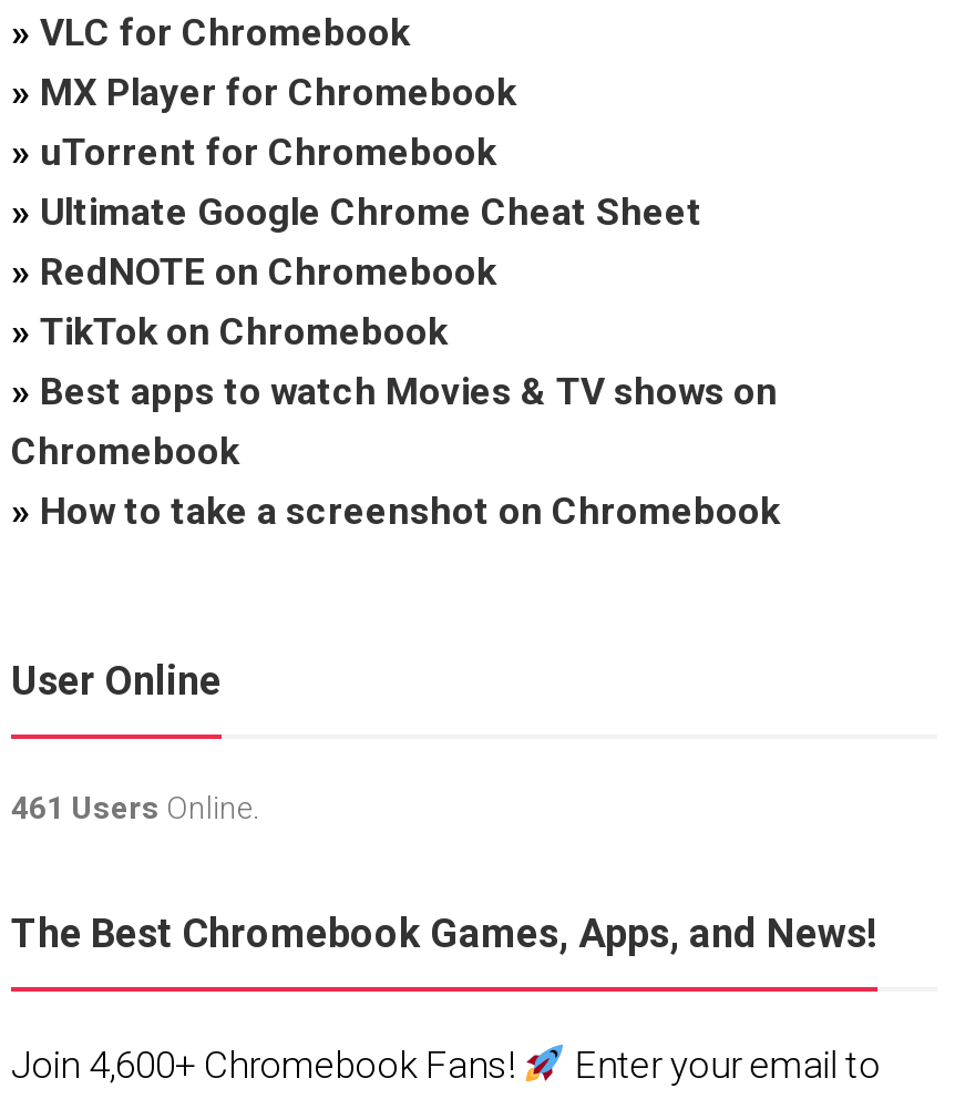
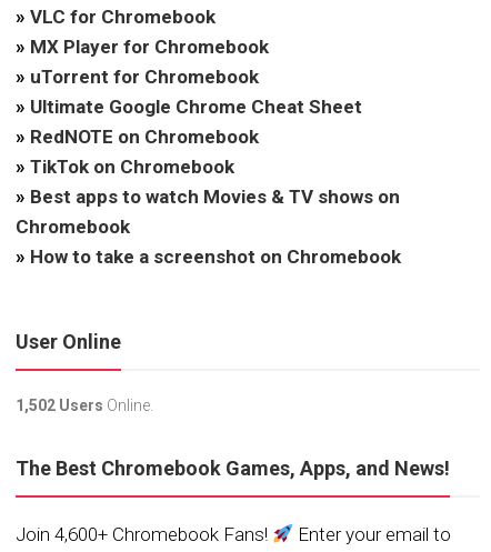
[11,790,259,826] 461 Users Online. -> [16,397,153,414] 1,502 Users Online.

